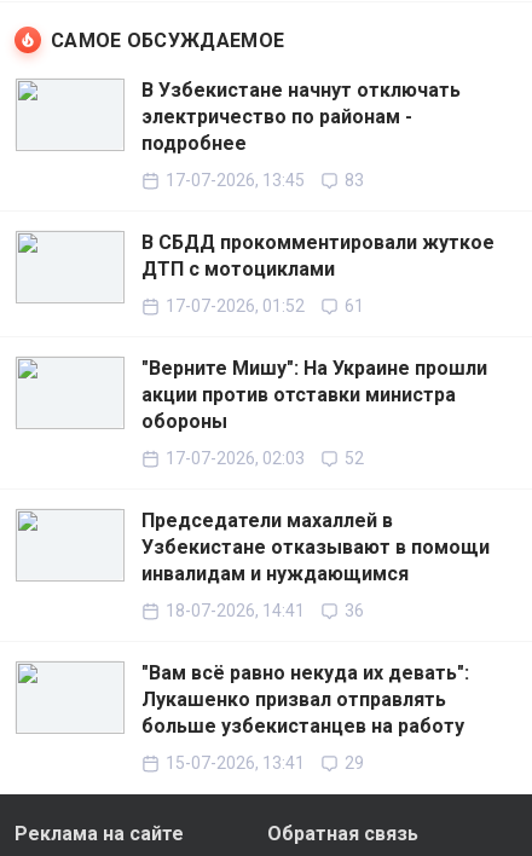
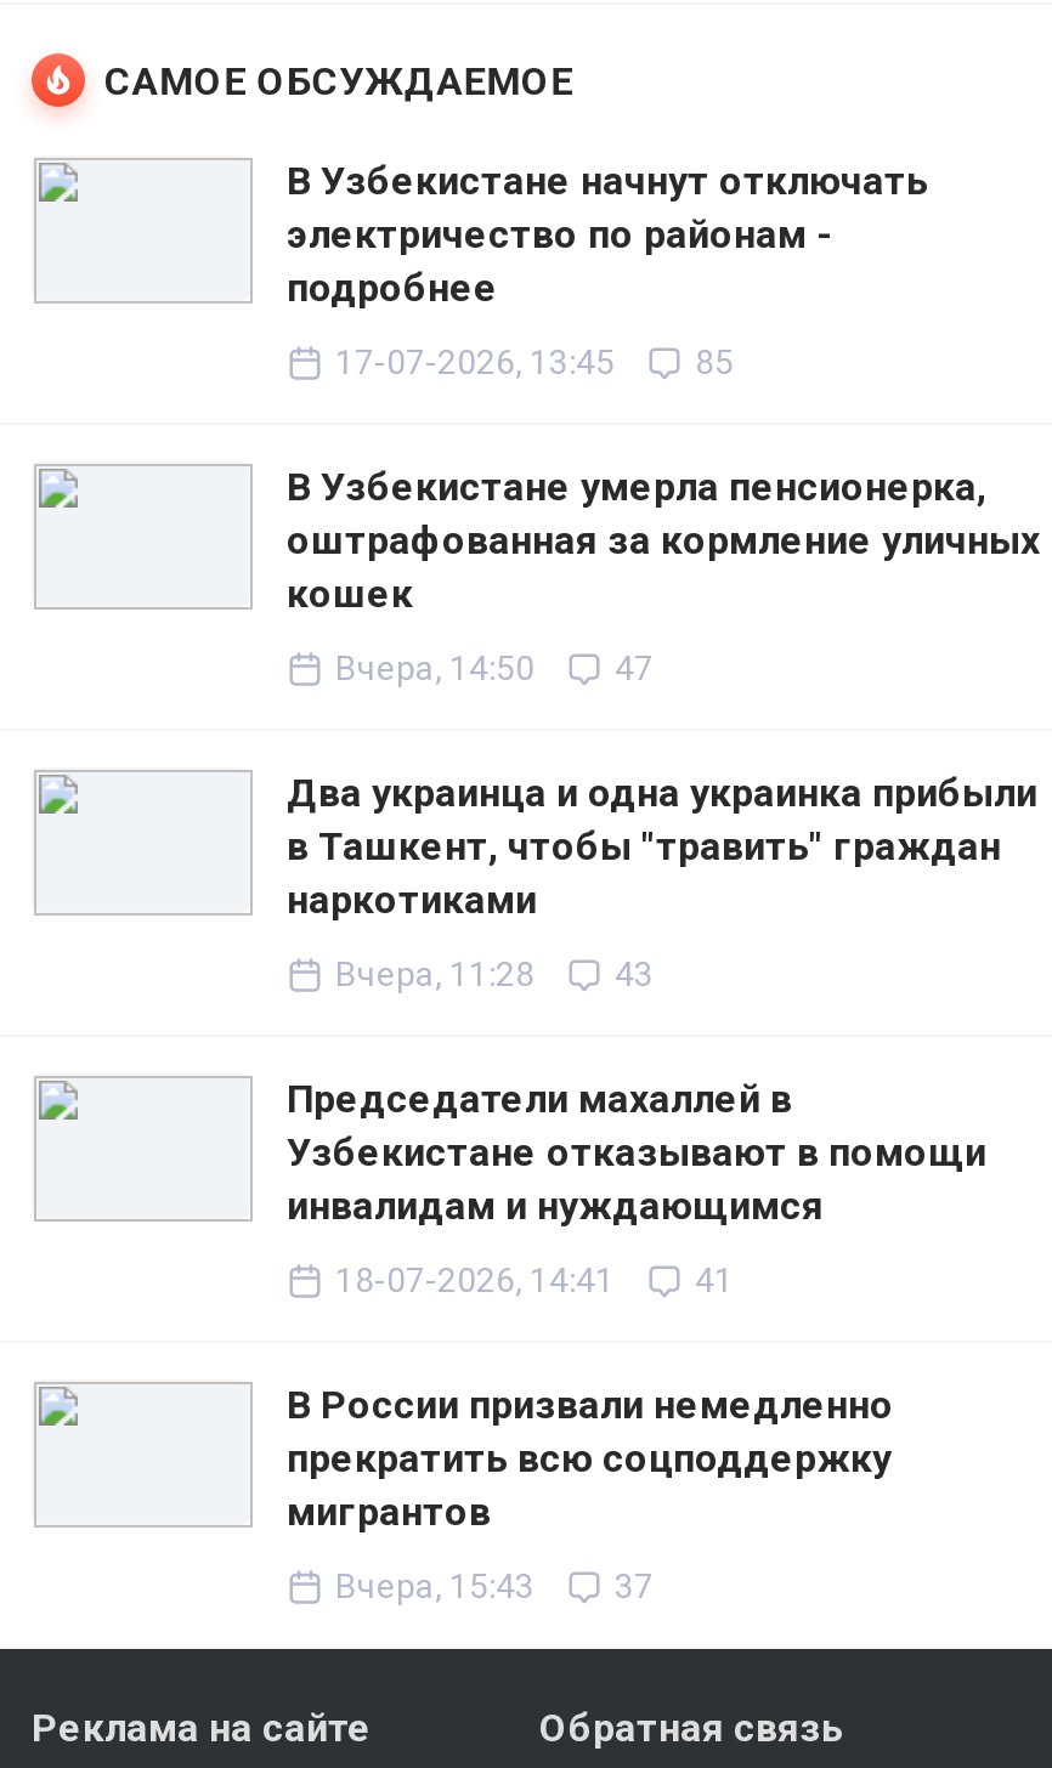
[345,171,364,190] 83 -> [695,344,734,382] 85
[141,232,495,281] В СБДД прокомментировали жуткое | ДТП с мотоциклами -> [287,465,1040,618] В Узбекистане умерла пенсионерка, | оштрафованная за кормление уличных | кошек
[166,297,364,316] 17-07-2026, 01:52 | 61 -> [335,650,654,688] Вчера, 14:50 | 47
[141,357,487,433] "Верните Мишу": На Украине прошли | акции против отставки министра | обороны -> [287,771,1037,924] Два украинца и одна украинка прибыли | в Ташкент, чтобы "травить" граждан | наркотиками
[166,449,364,469] 17-07-2026, 02:03 | 52 -> [335,956,654,994] Вчера, 11:28 | 43
[345,601,364,621] 36 -> [695,1262,734,1300] 41
[141,662,469,738] "Вам всё равно некуда их девать": | Лукашенко призвал отправлять | больше узбекистанцев на работу -> [287,1383,894,1536] В России призвали немедленно | прекратить всю соцподдержку | мигрантов
[166,754,364,773] 15-07-2026, 13:41 | 29 -> [335,1568,654,1606] Вчера, 15:43 | 37

